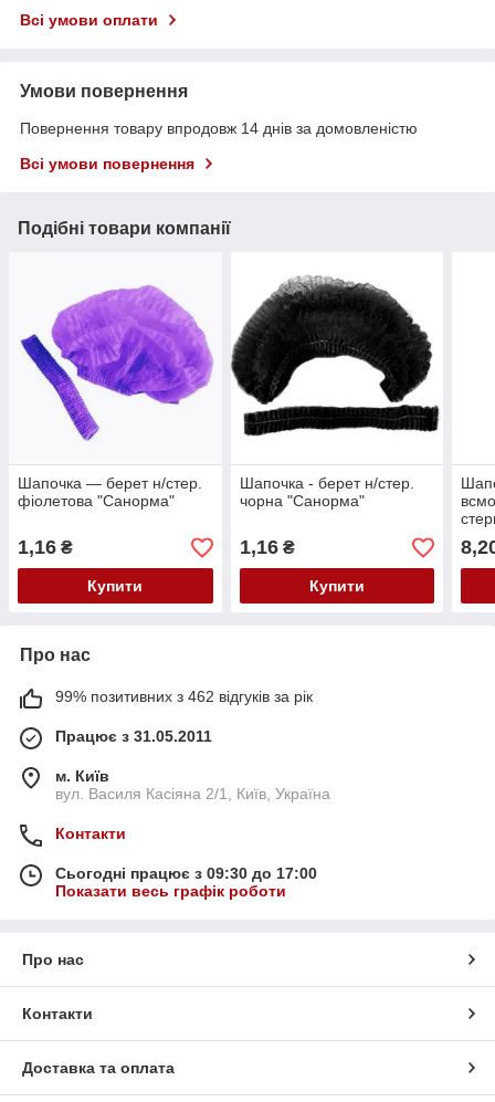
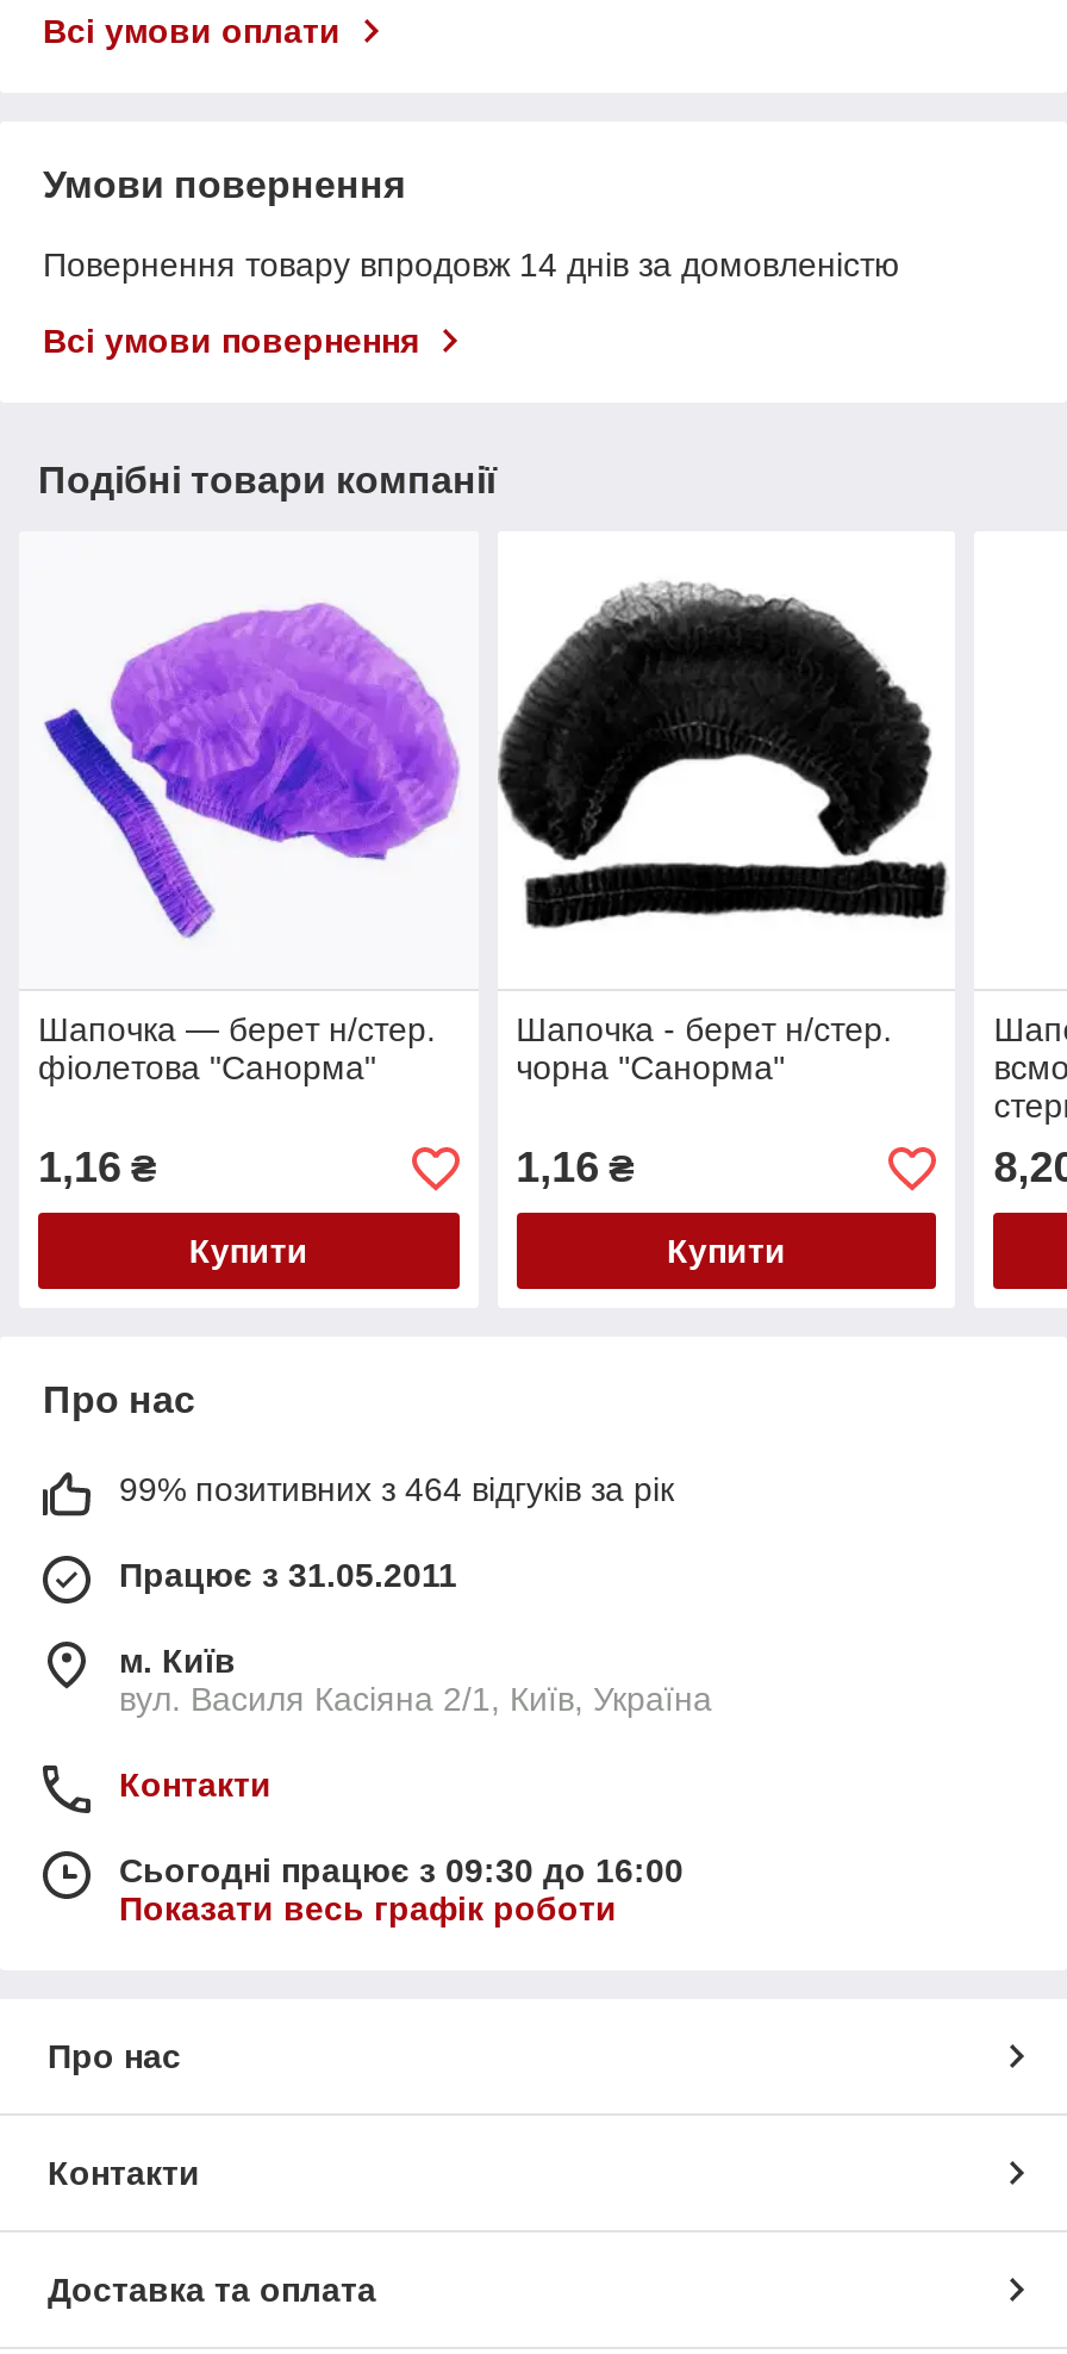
[55,688,313,706] 99% позитивних з 462 відгуків за рік -> [119,1471,674,1509] 99% позитивних з 464 відгуків за рік
[55,865,317,882] Сьогодні працює з 09:30 до 17:00 -> [119,1852,684,1890] Сьогодні працює з 09:30 до 16:00

